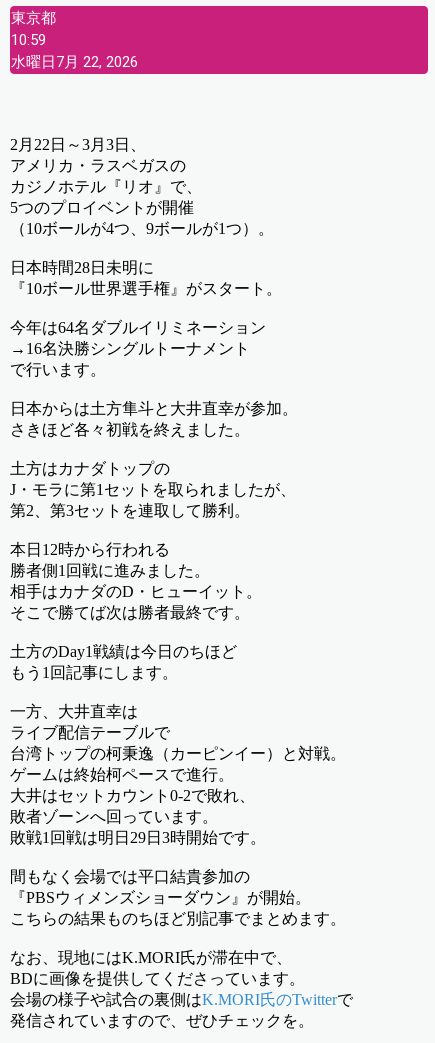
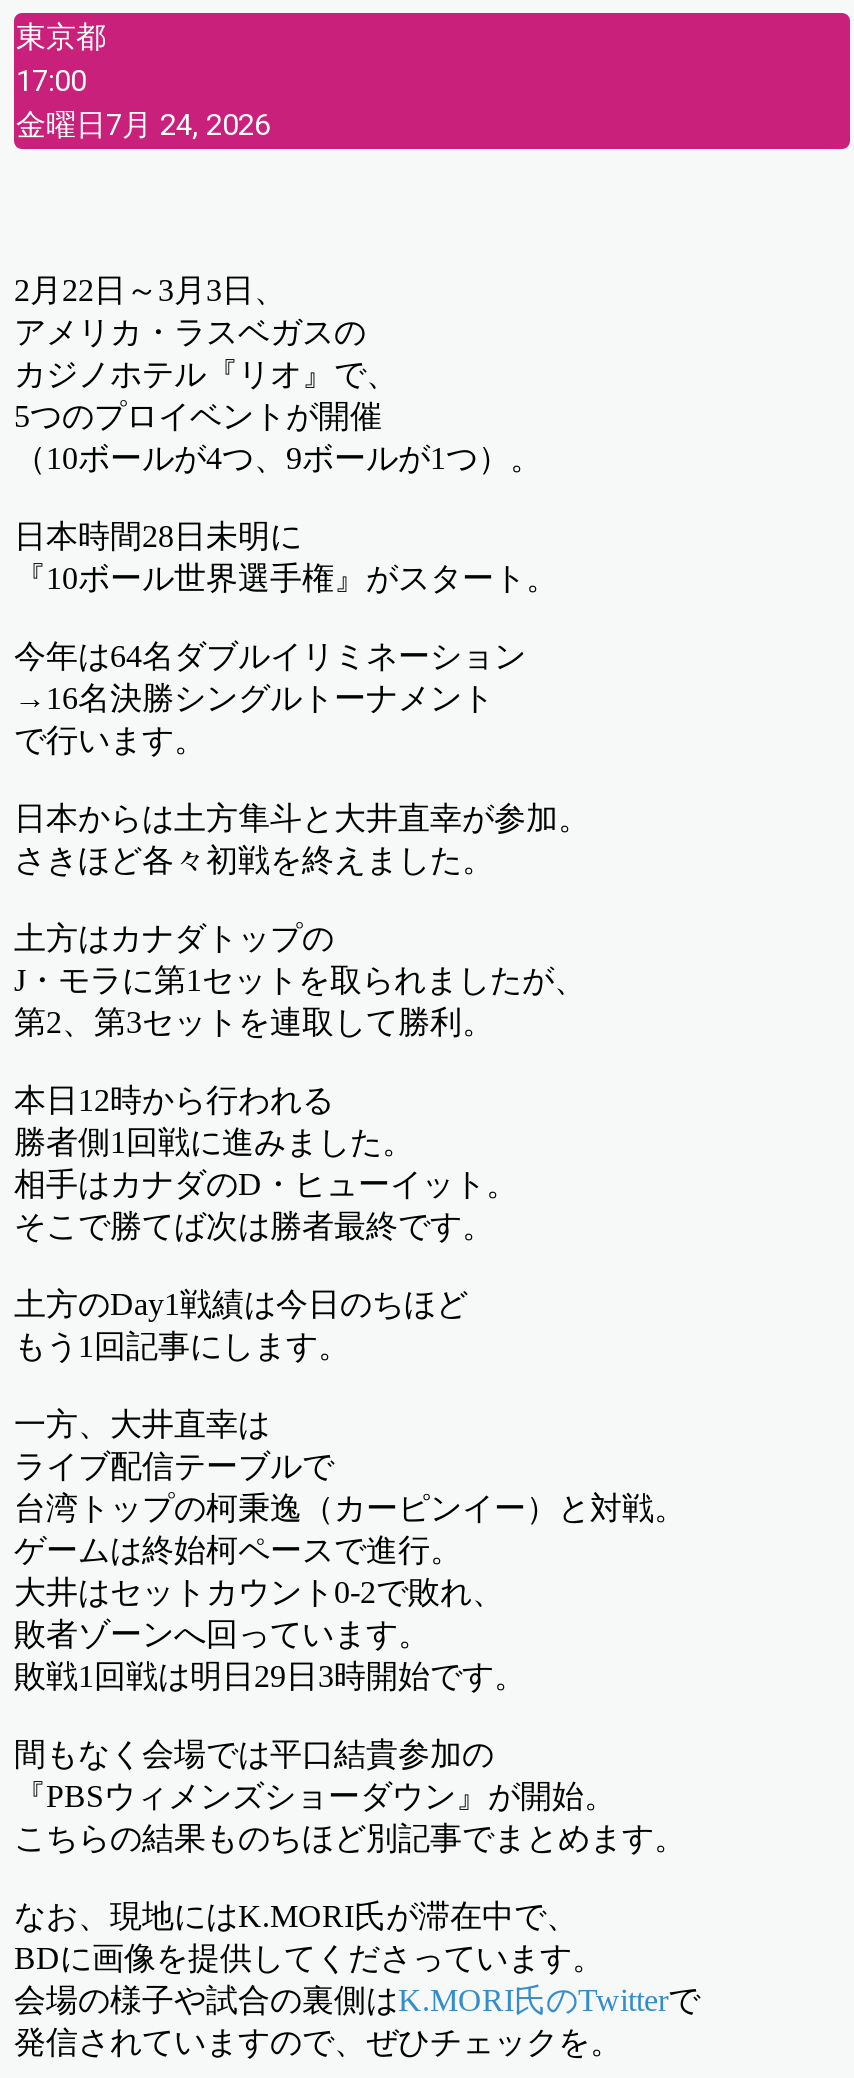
[11,31,46,49] 10:59 -> [16,63,86,99] 17:00
[11,53,138,71] 水曜日7月 22, 2026 -> [16,107,270,143] 金曜日7月 24, 2026

